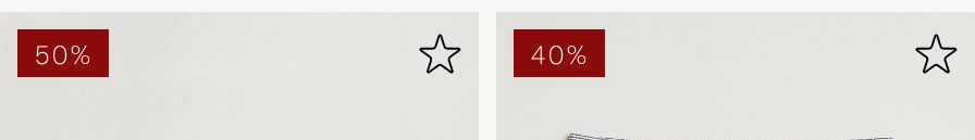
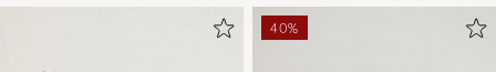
[35,38,92,70] 50% -> none

